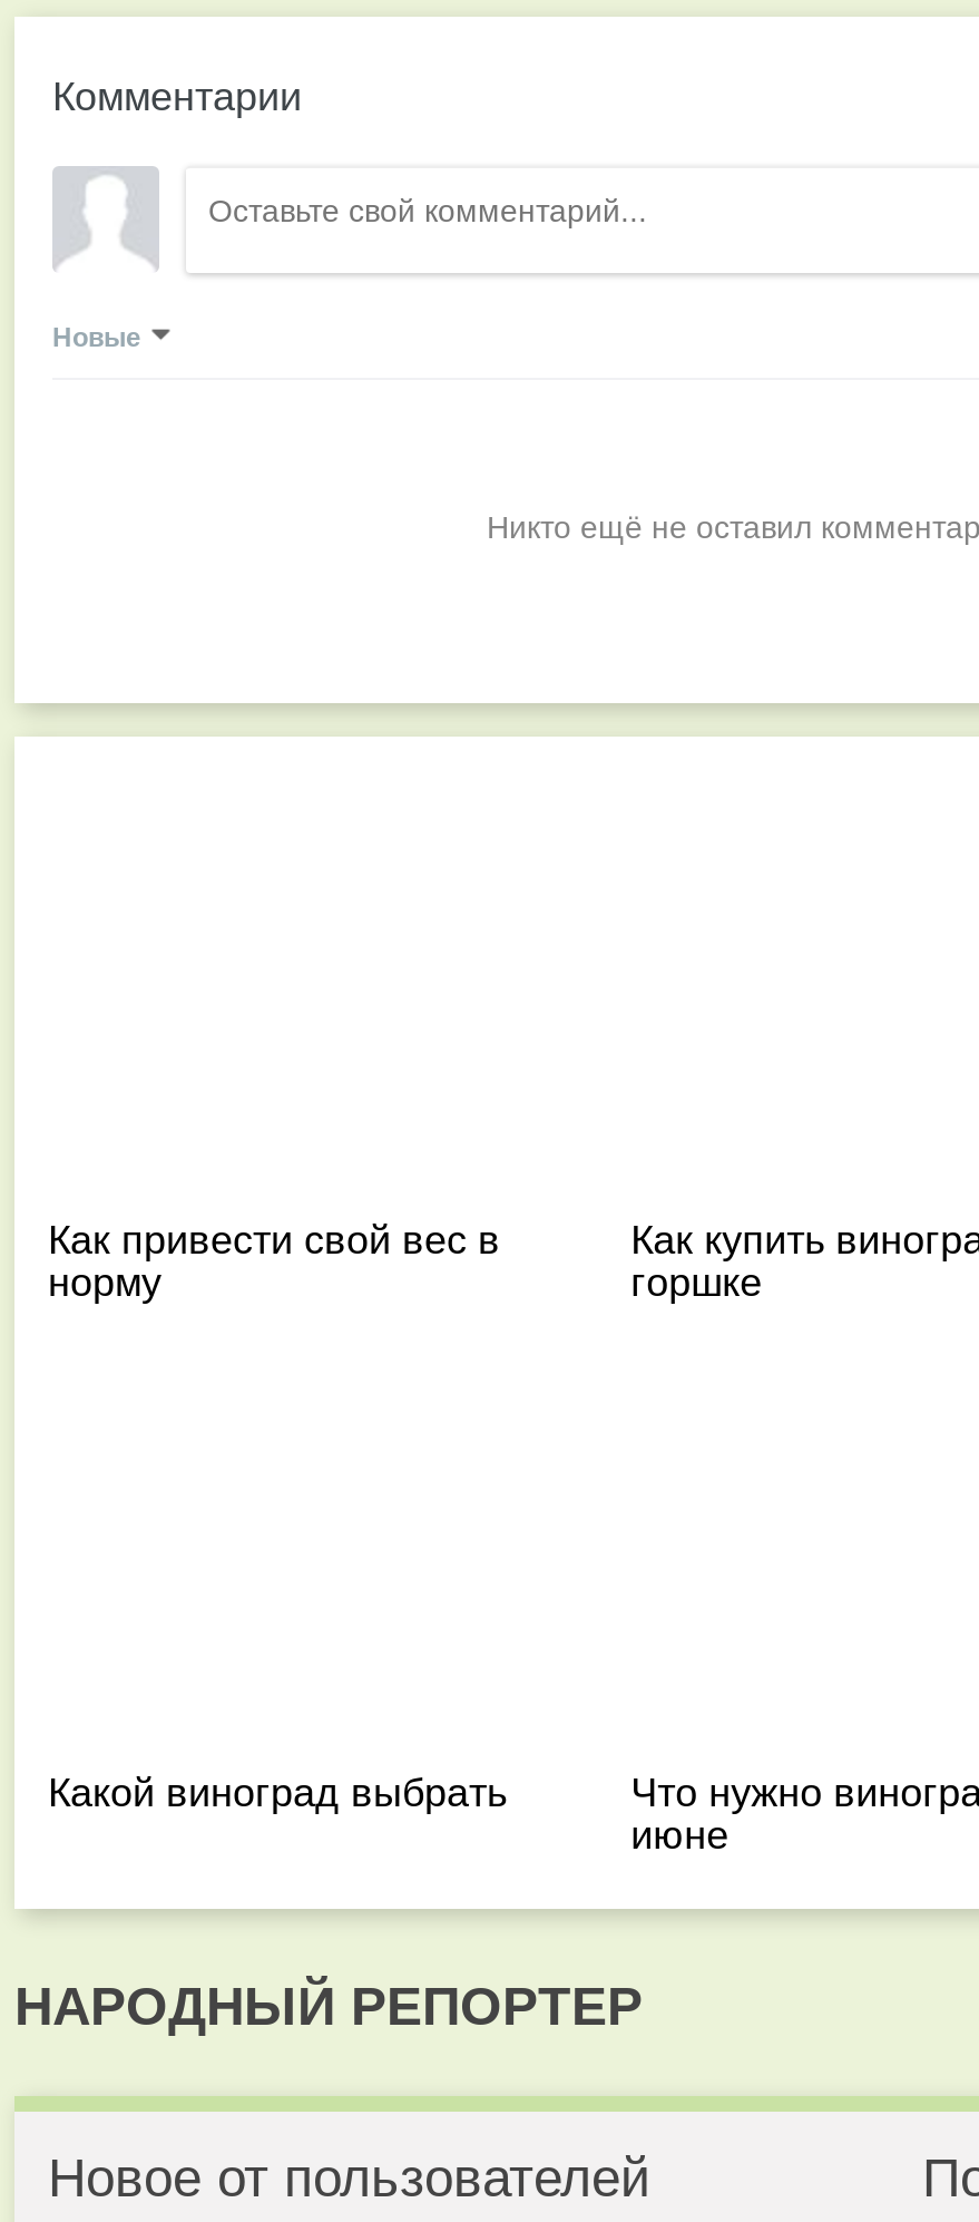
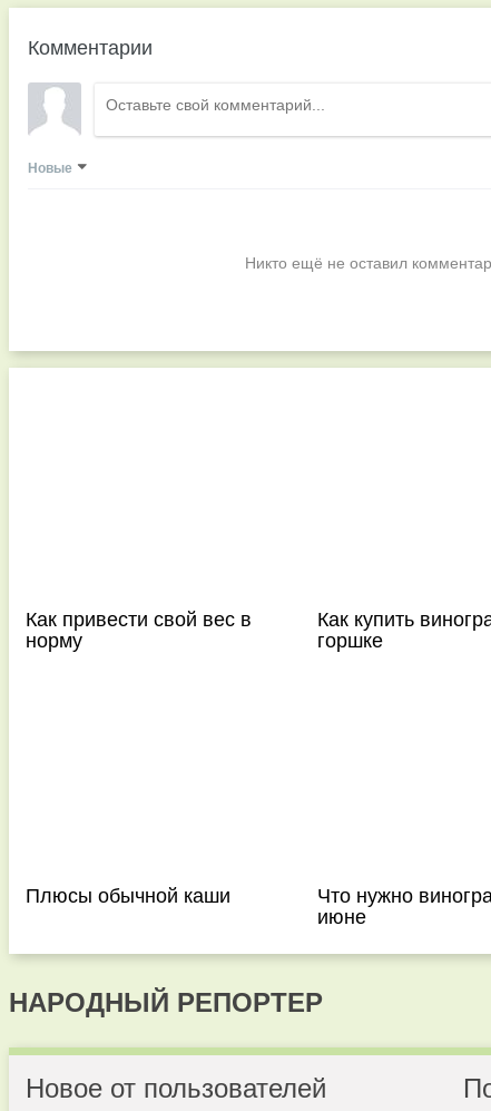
[48,1760,507,1817] Какой виноград выбрать -> [26,879,230,908] Плюсы обычной каши

